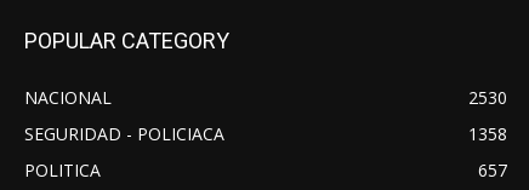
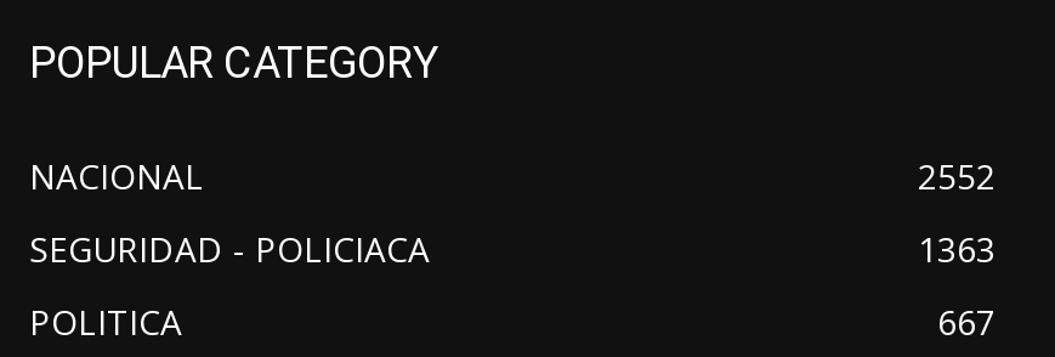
[468,86,507,109] 2530 -> [918,153,996,199] 2552
[468,123,507,146] 1358 -> [918,225,996,272] 1363
[478,159,507,182] 657 -> [937,298,996,344] 667

